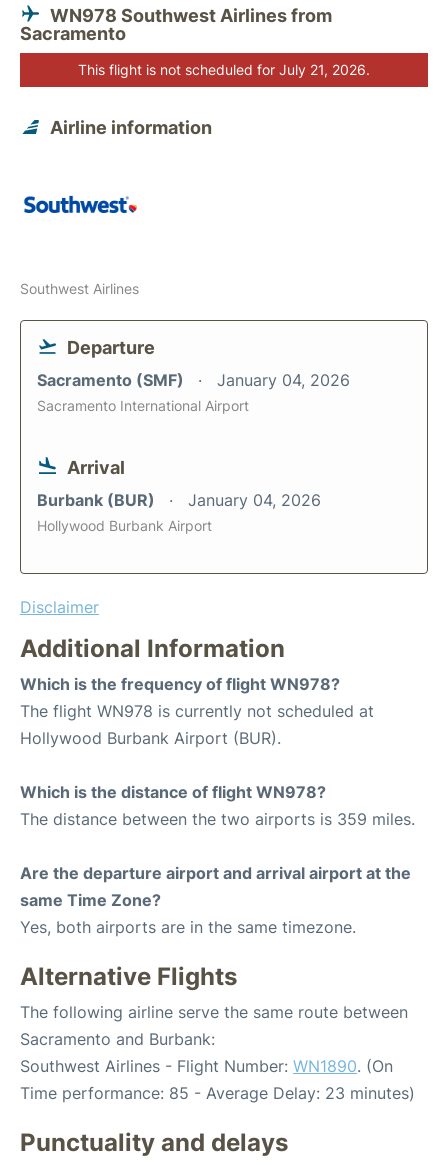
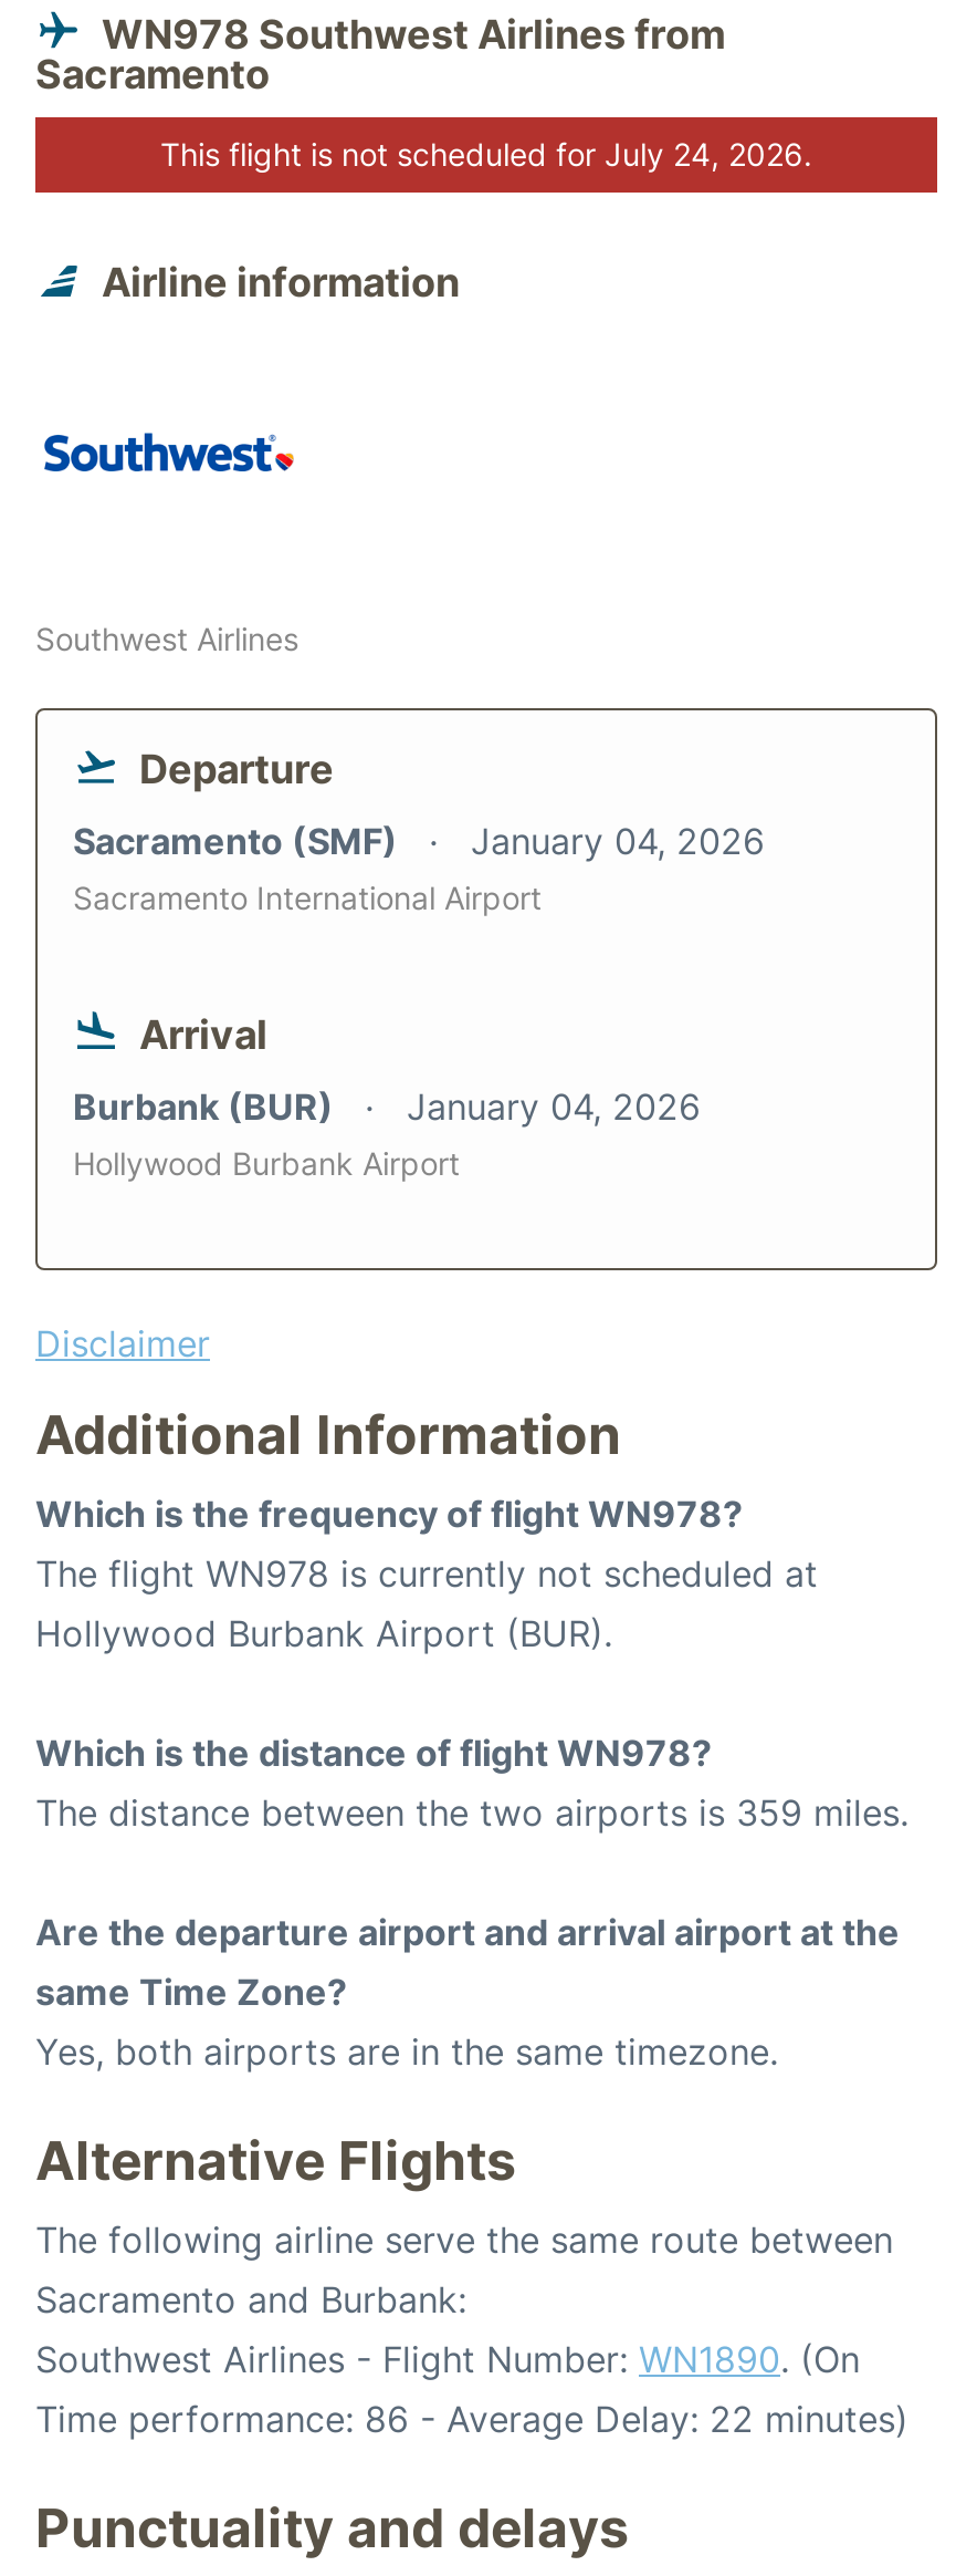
[78,61,370,78] This flight is not scheduled for July 21, 2026. -> [160,135,812,173] This flight is not scheduled for July 24, 2026.
[20,1083,415,1103] Time performance: 85 - Average Delay: 23 minutes) -> [35,2397,908,2441] Time performance: 86 - Average Delay: 22 minutes)

